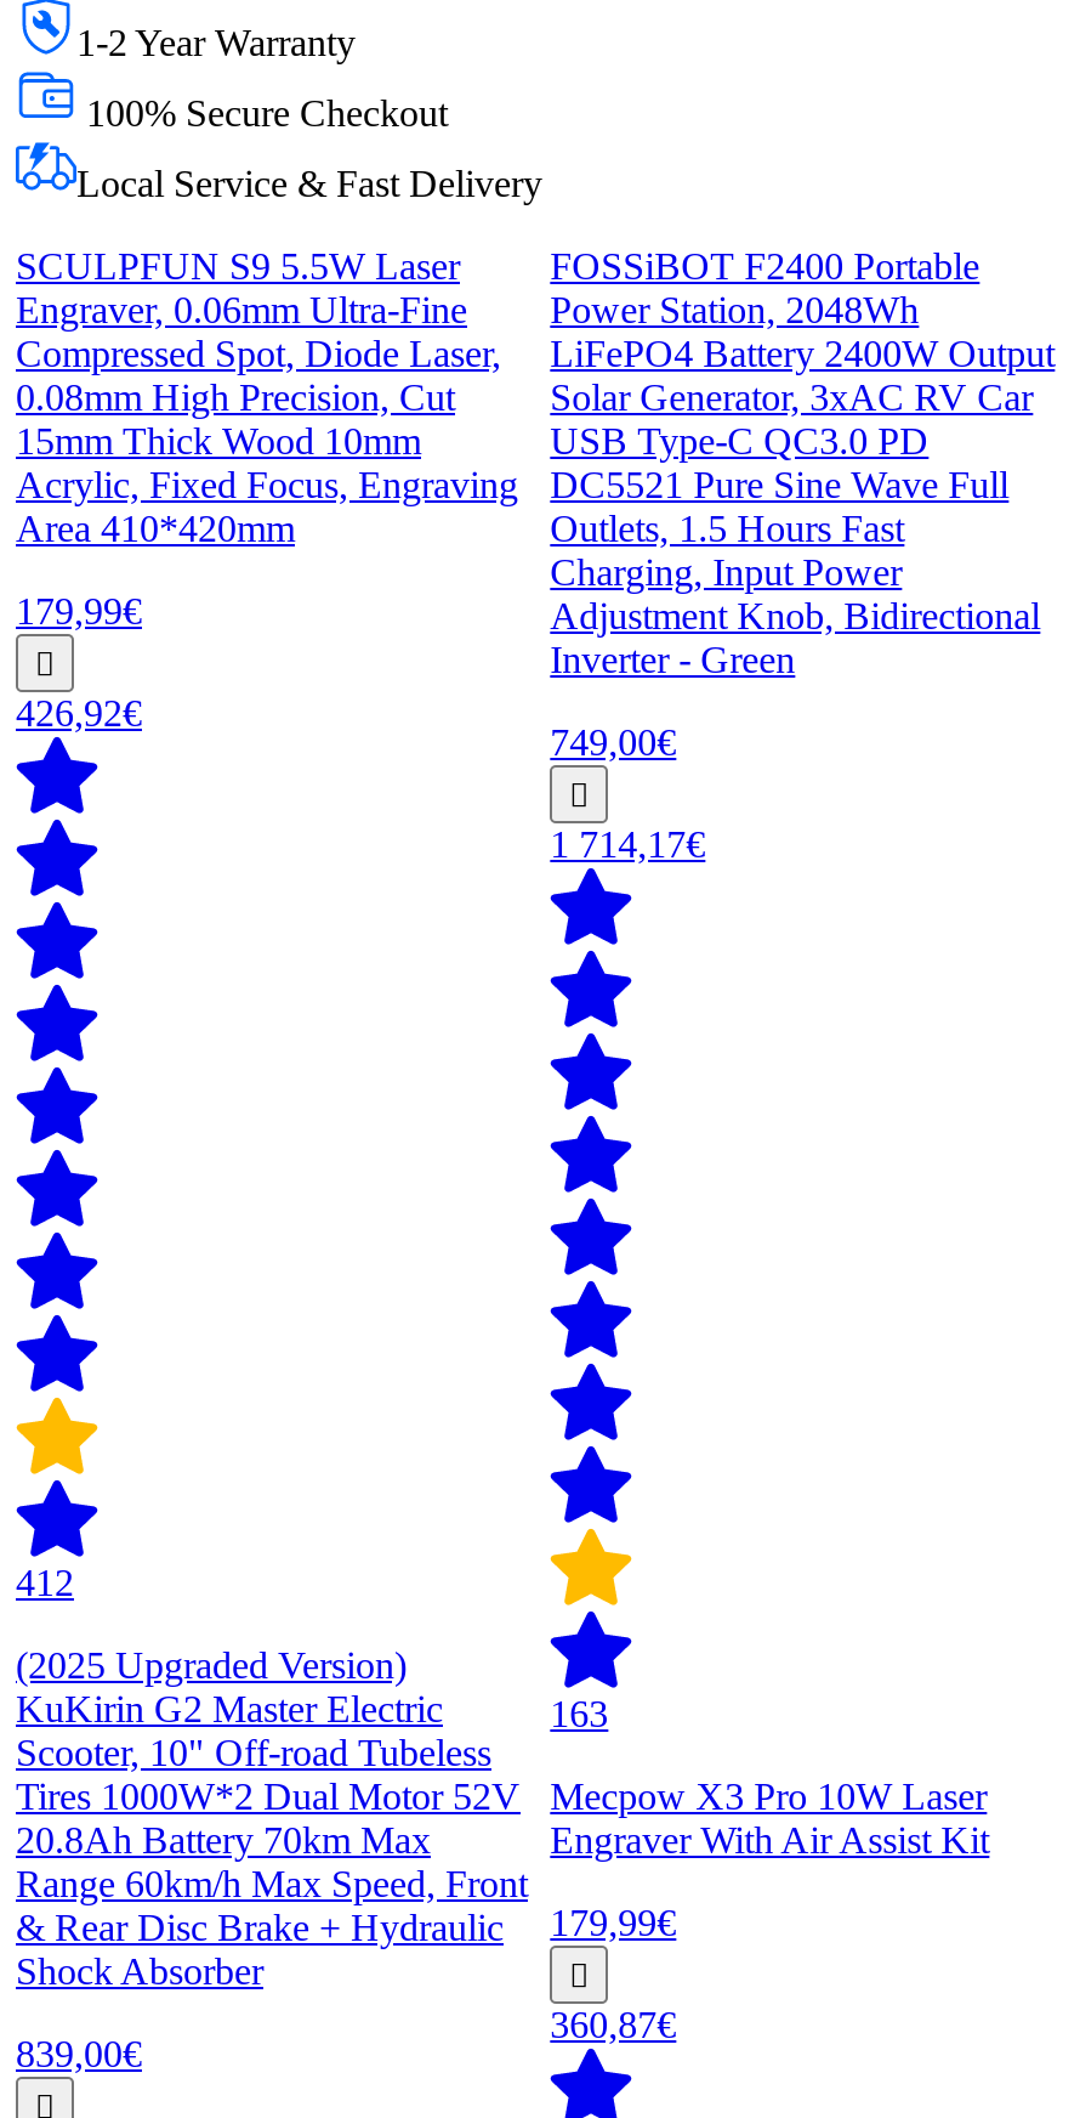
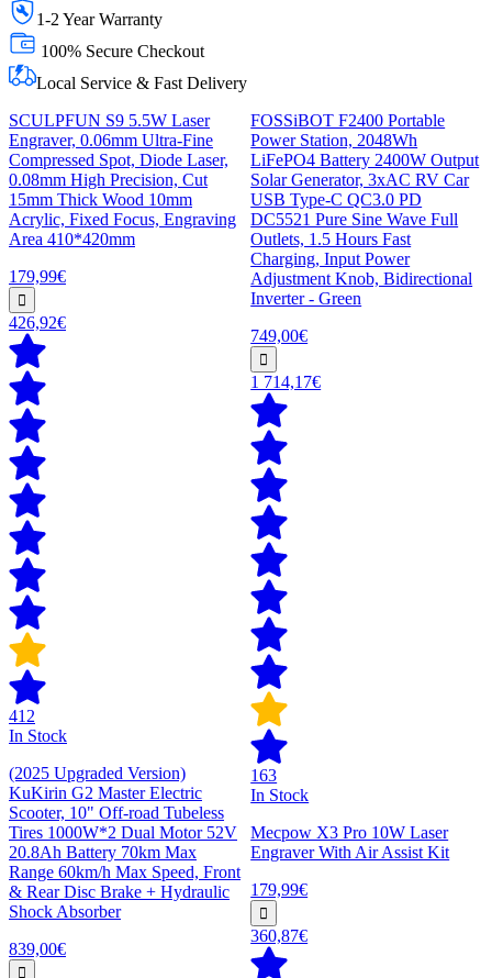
none -> [9,726,67,745] In Stock
none -> [251,786,309,804] In Stock

